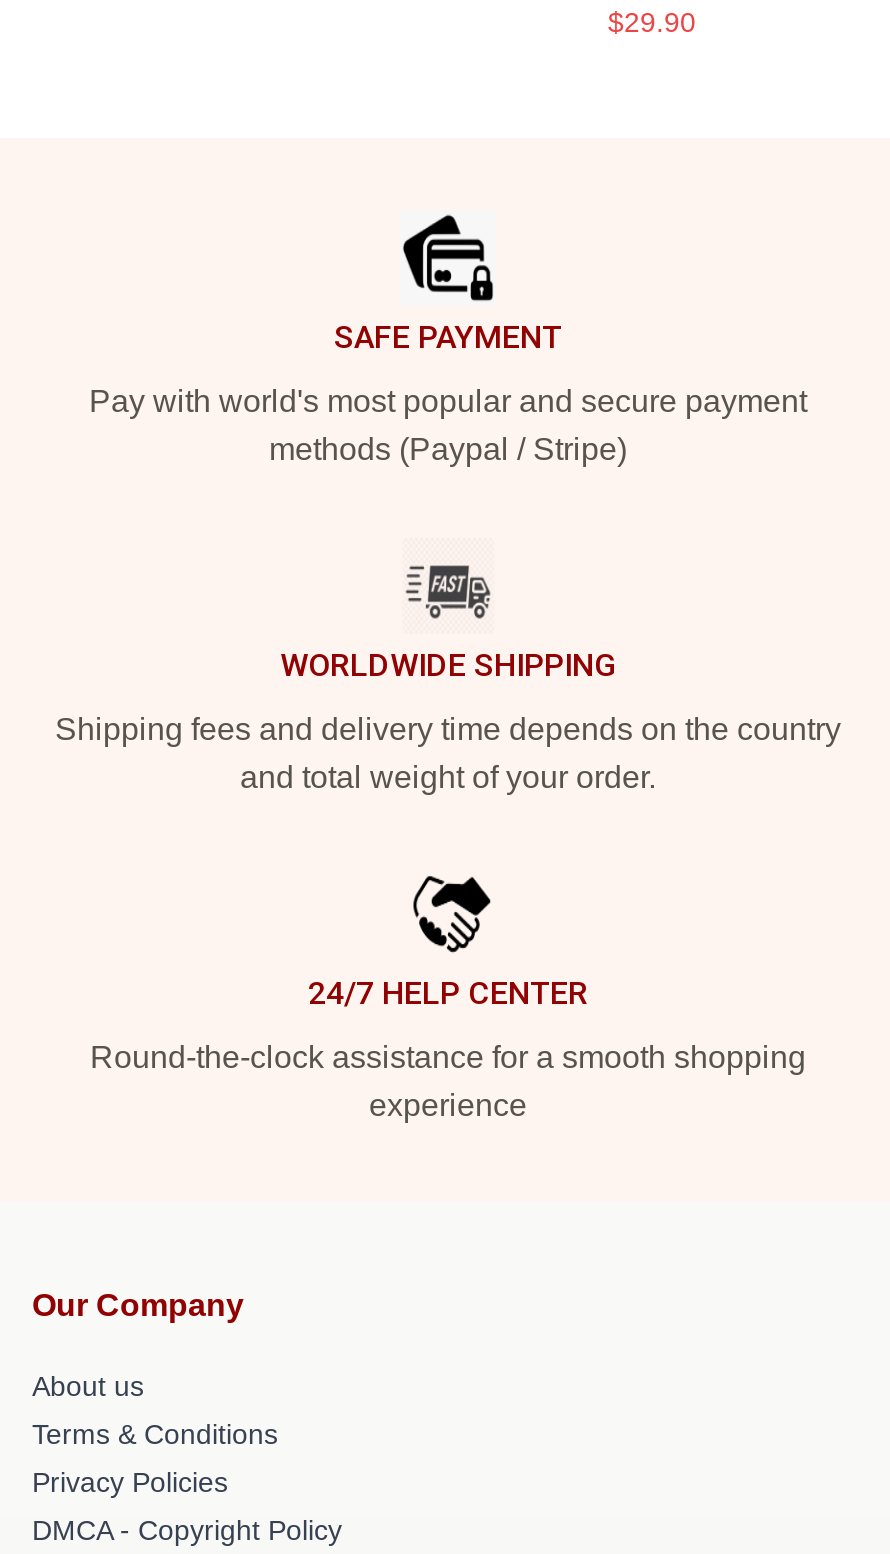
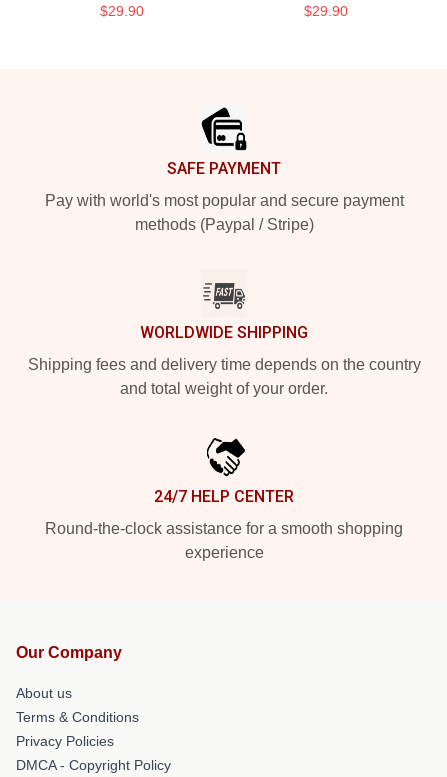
none -> [100,3,144,19] $29.90

